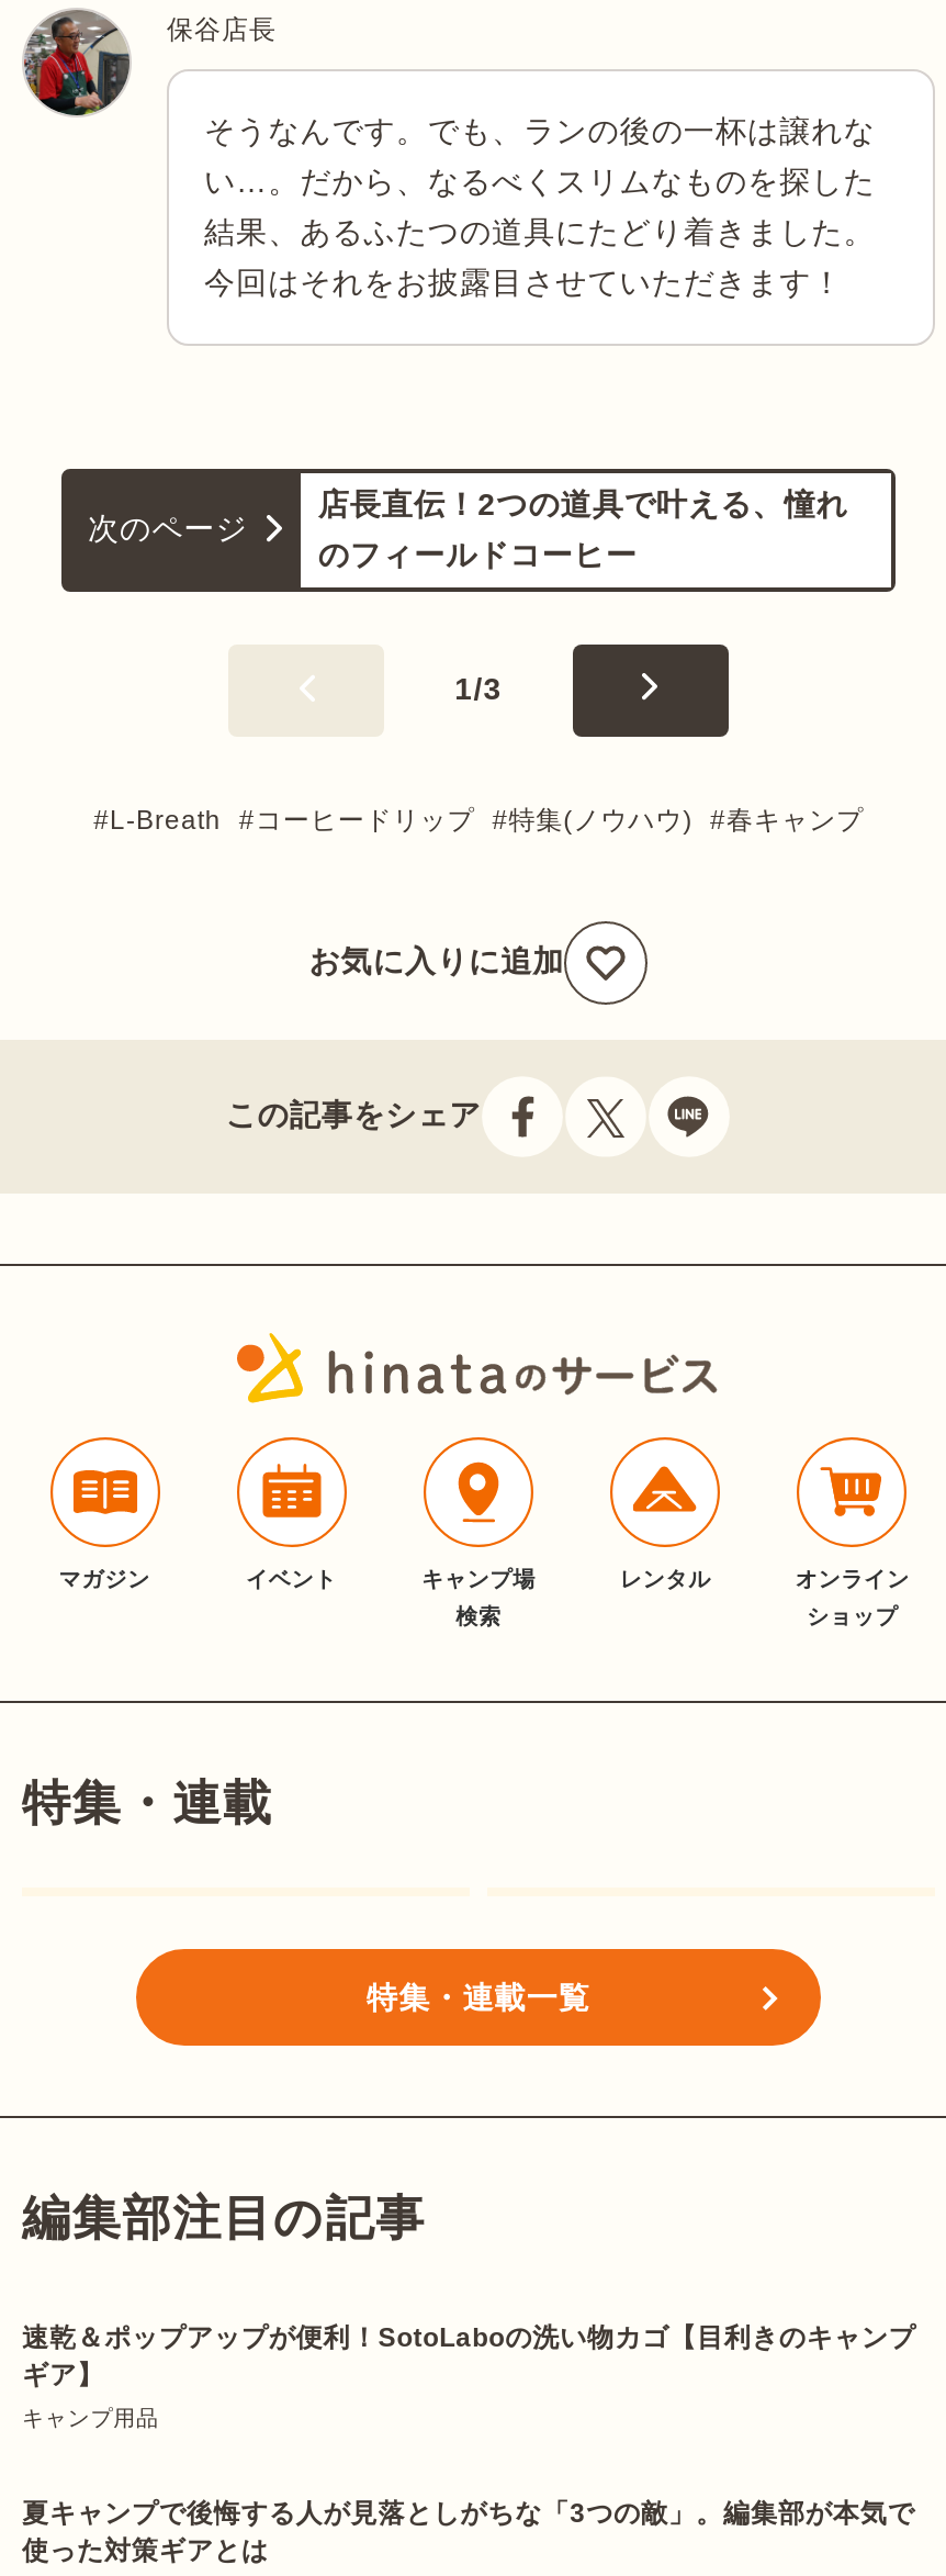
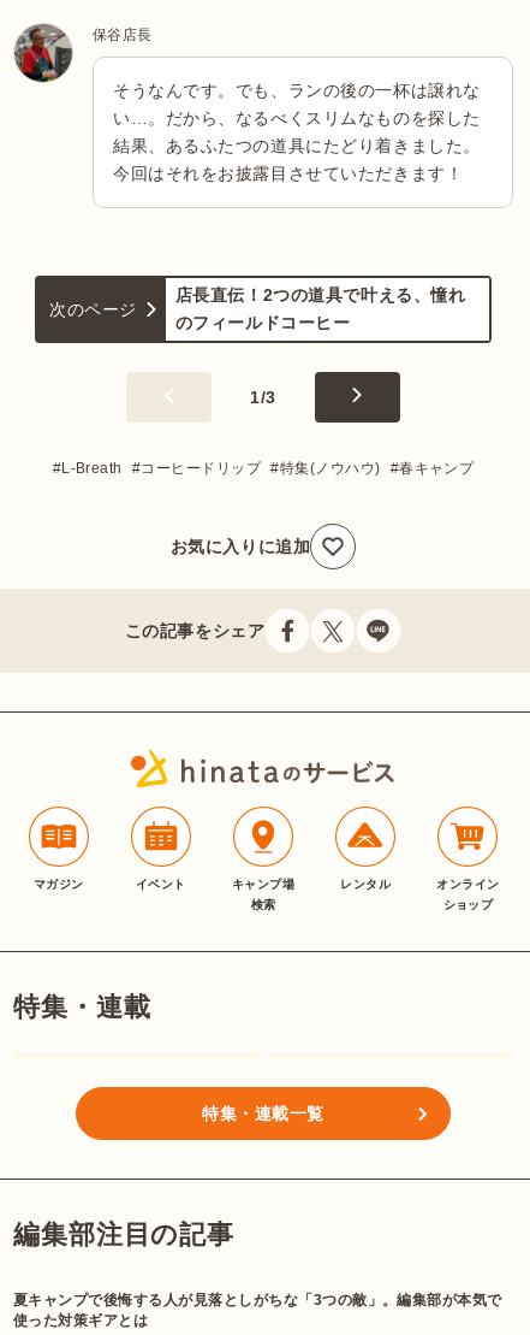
[22,2322,916,2430] 速乾＆ポップアップが便利！SotoLaboの洗い物カゴ【目利きのキャンプ | ギア】 | キャンプ用品 -> none

